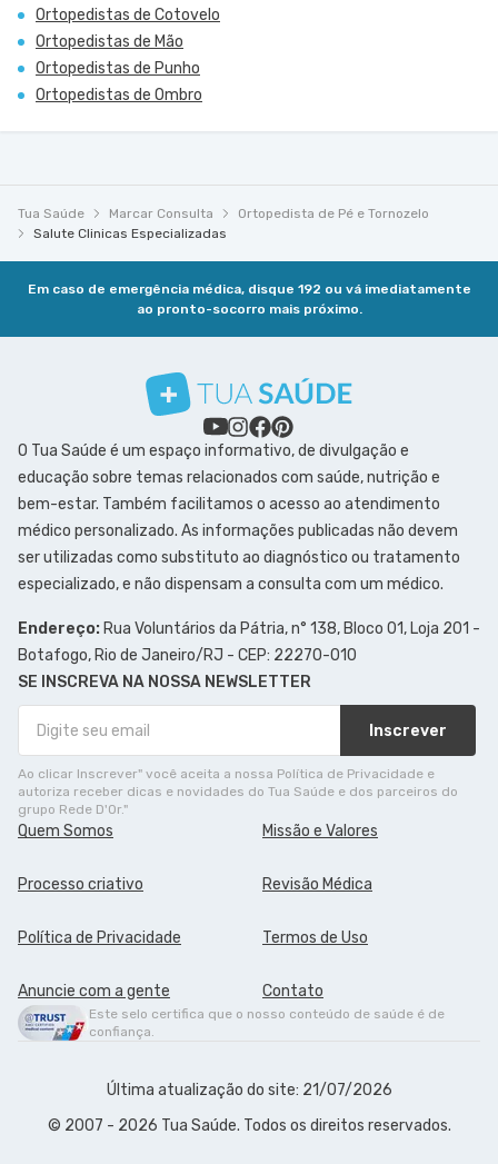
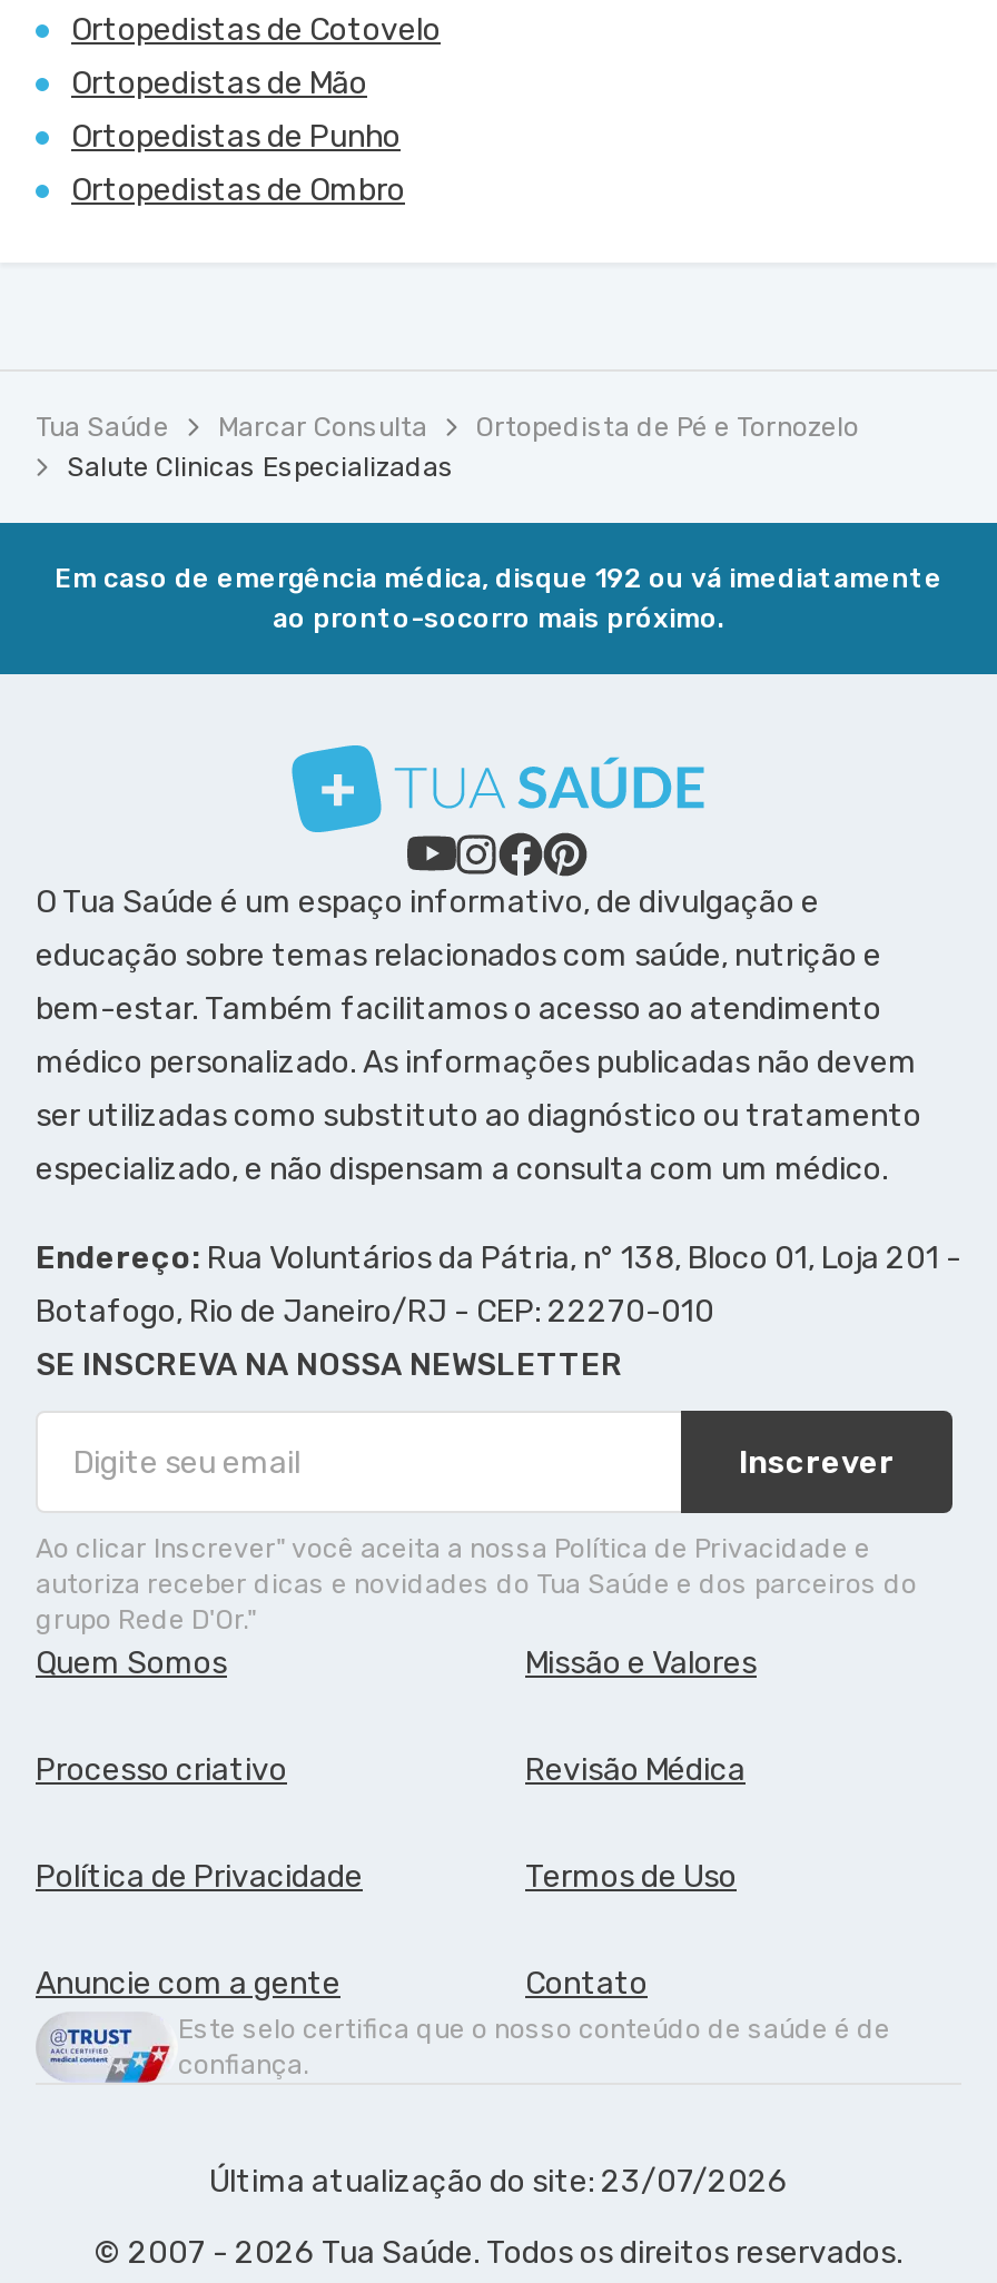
[106,1081,392,1100] Última atualização do site: 21/07/2026 -> [209,2163,788,2201] Última atualização do site: 23/07/2026

